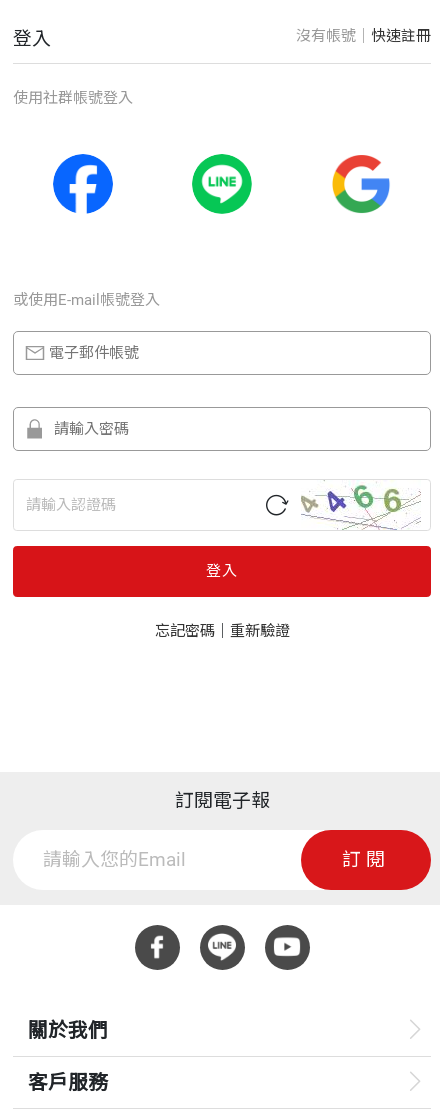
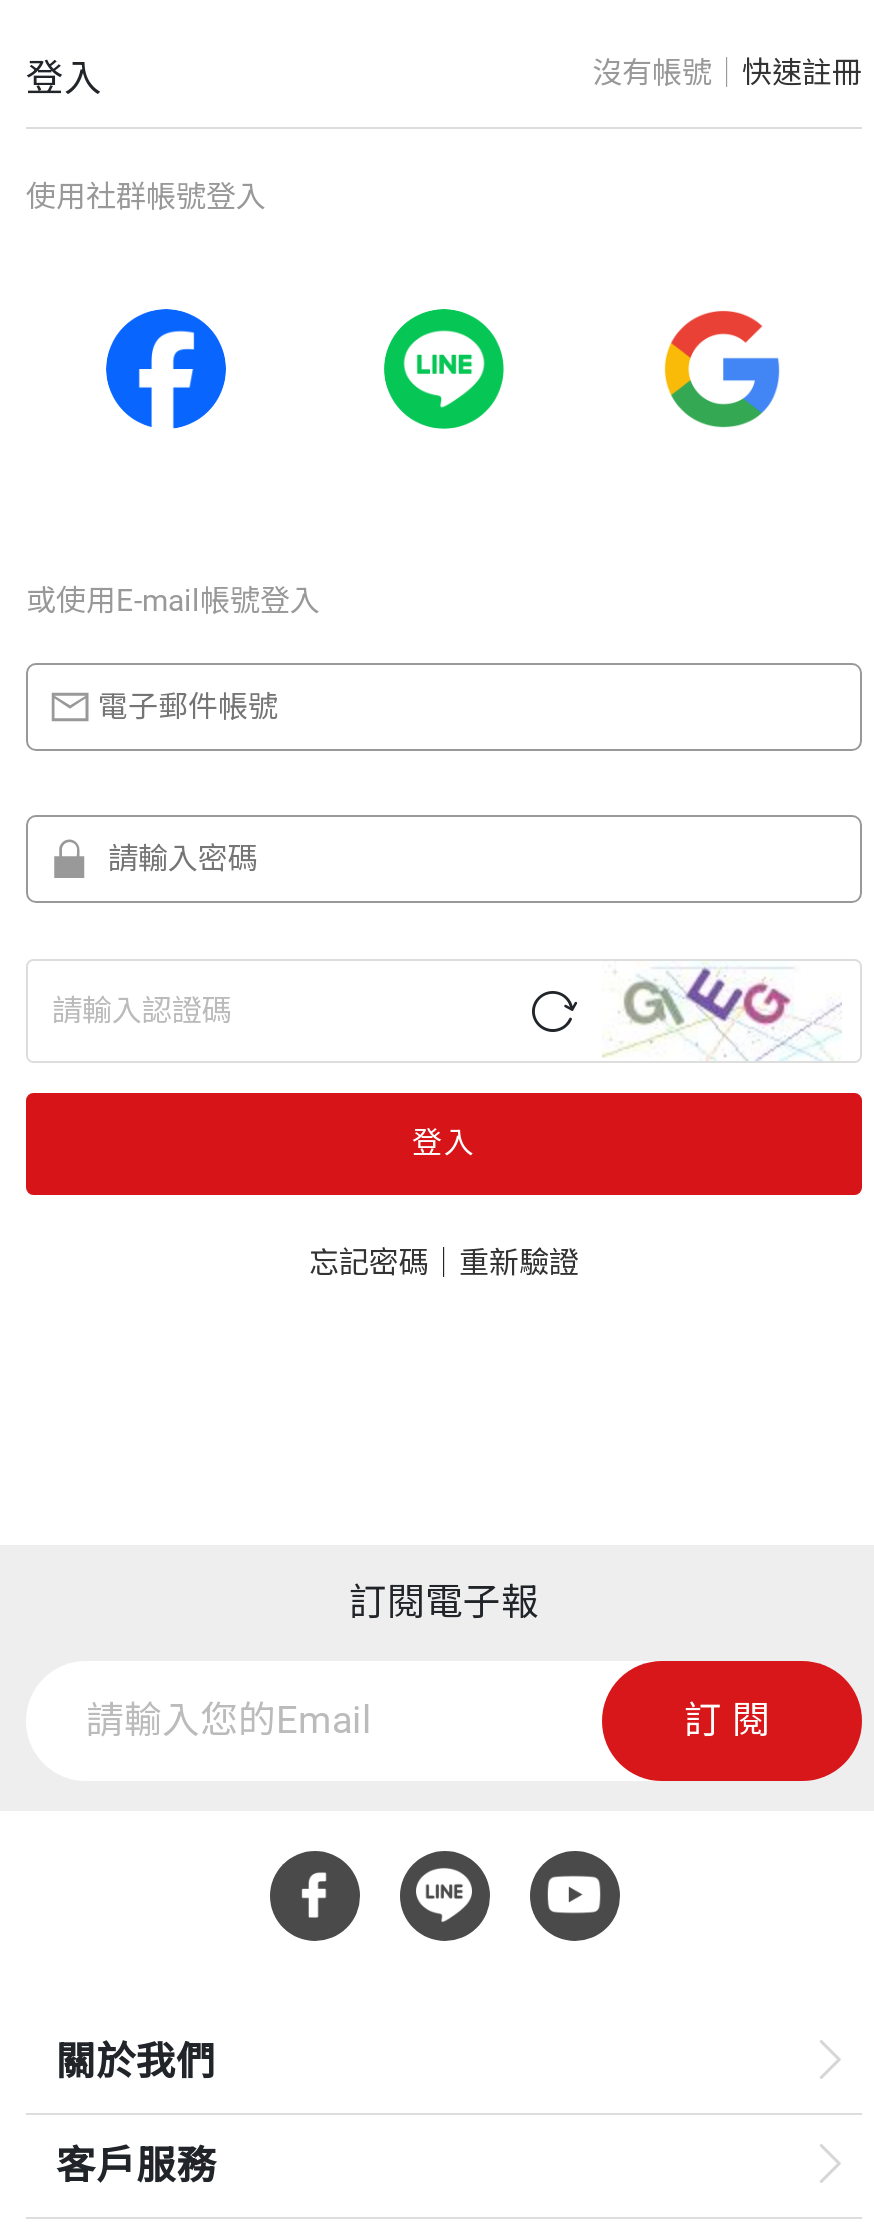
[300,484,420,530] [image] -> [602,967,810,1055] [image]

